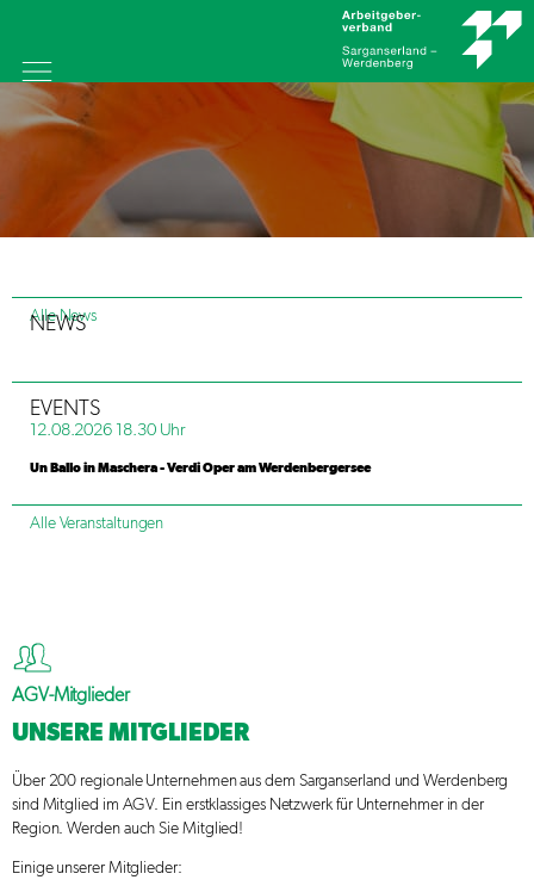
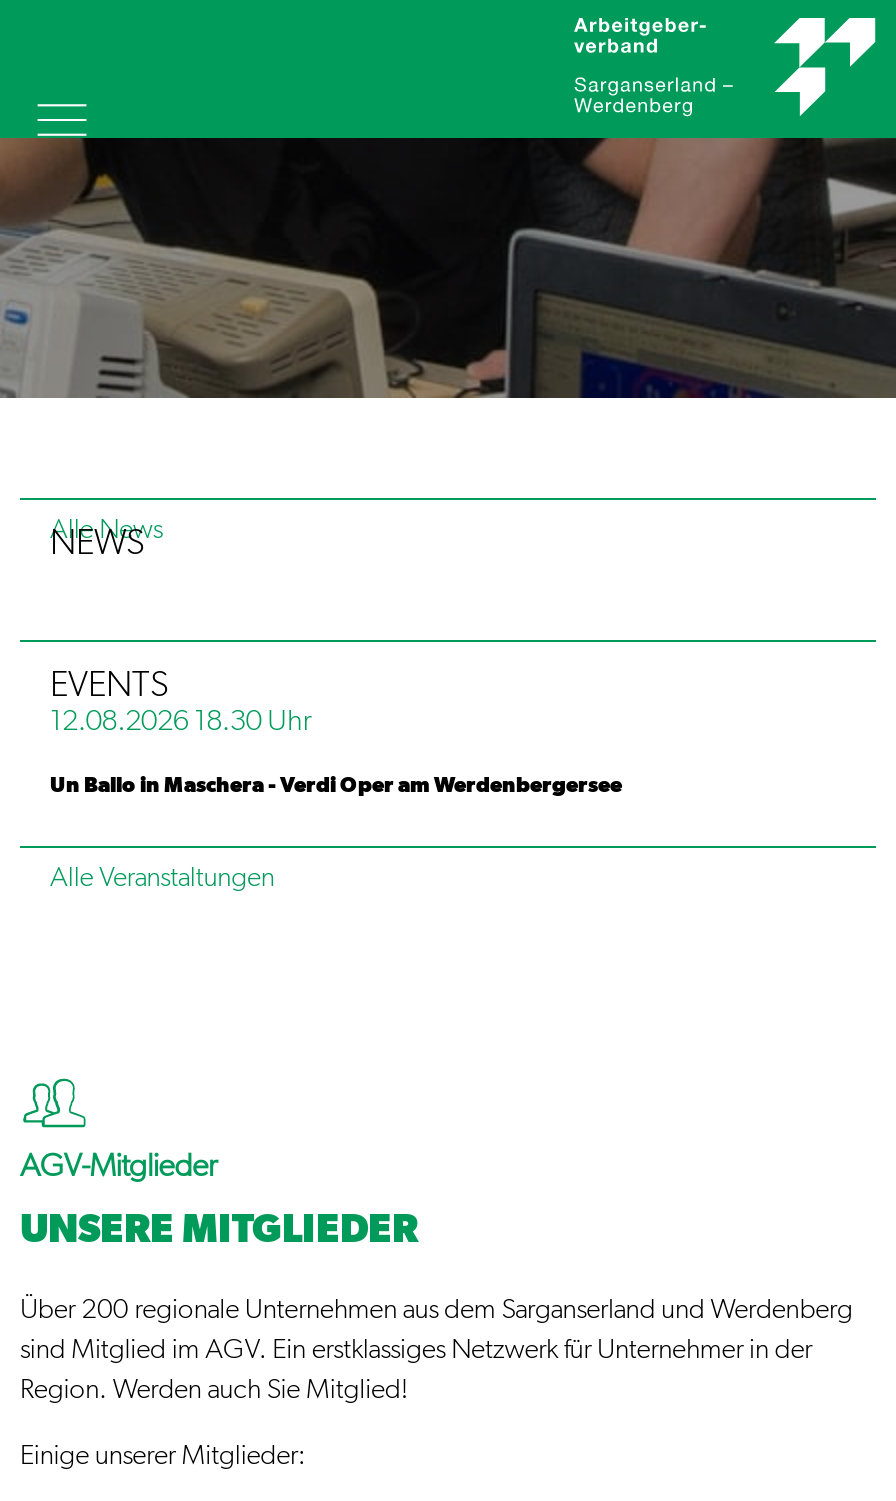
[4,81,530,238] [image] -> [6,136,890,400] [image]

